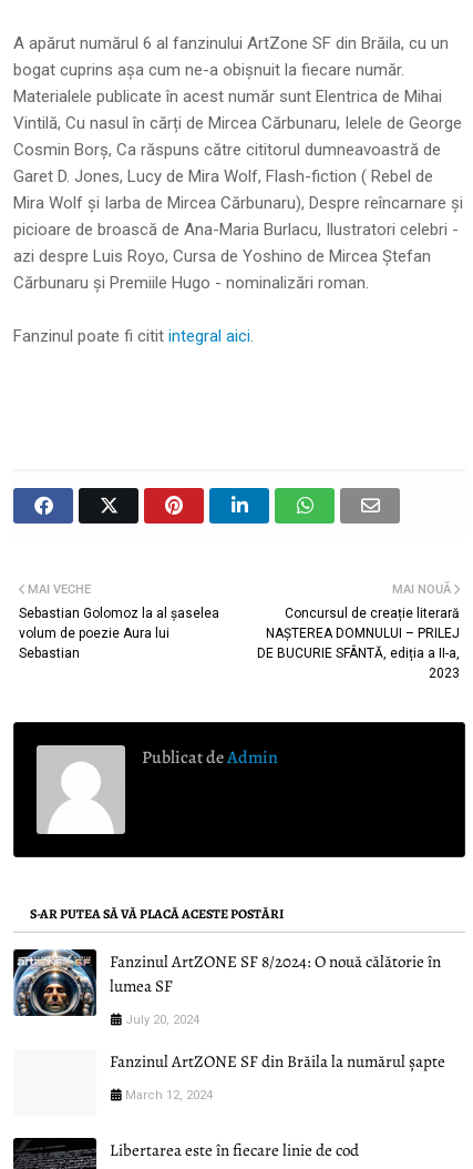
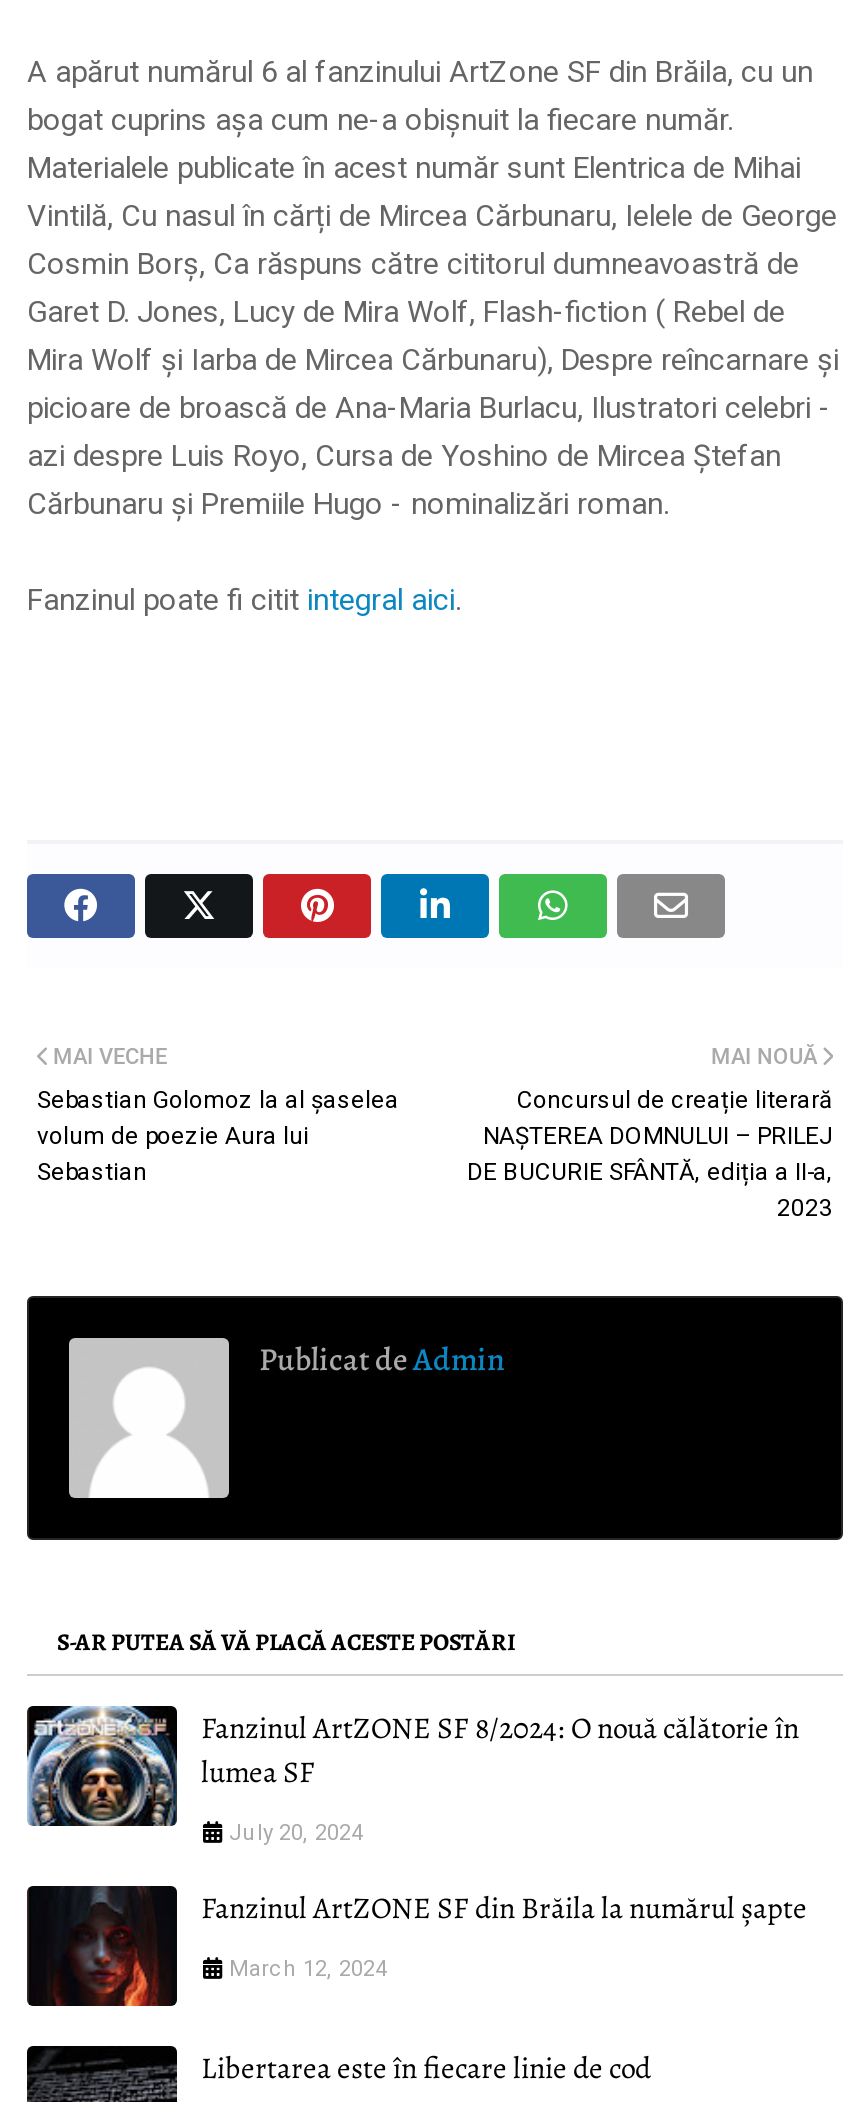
none -> [25,1884,179,2008] [image]

